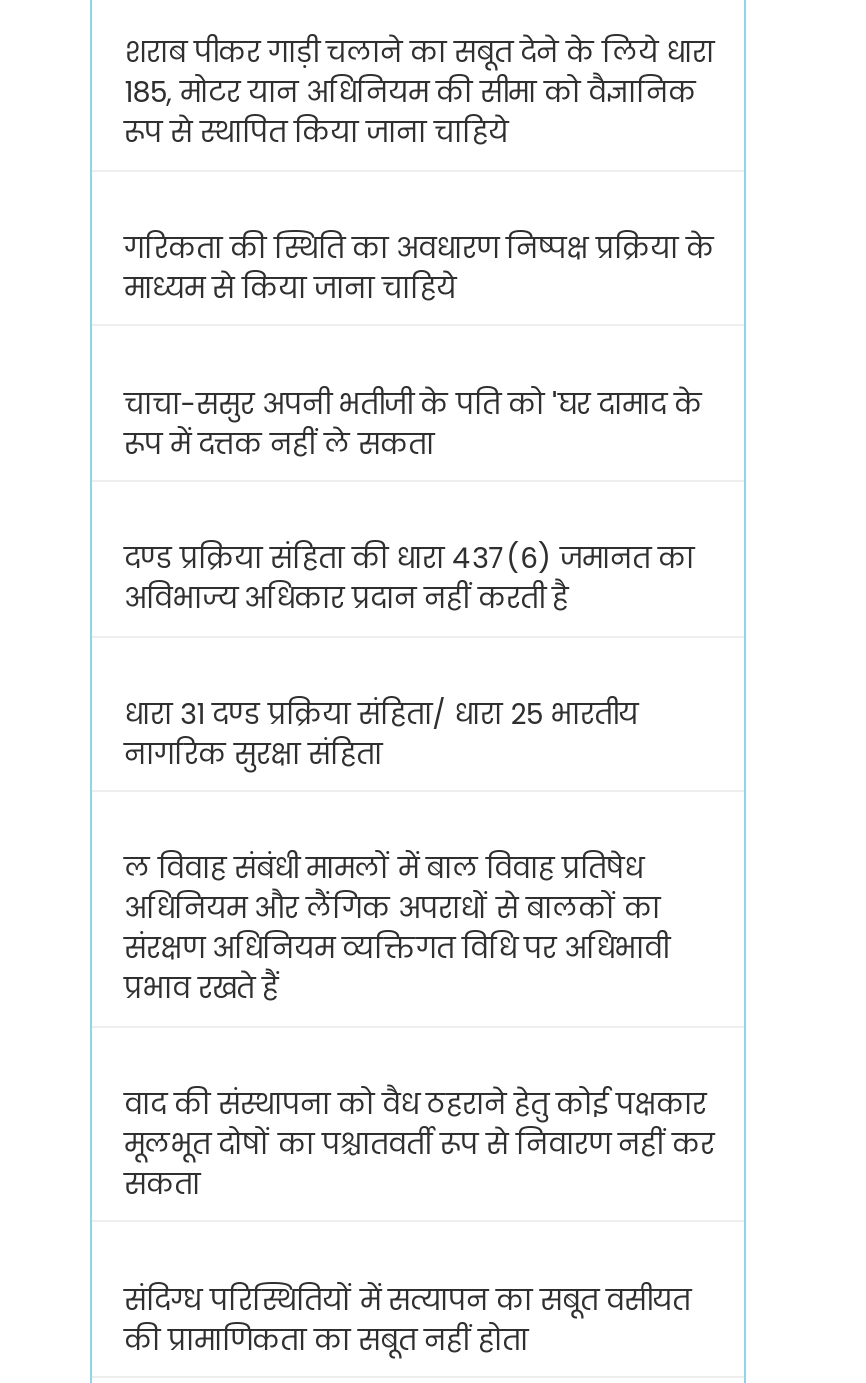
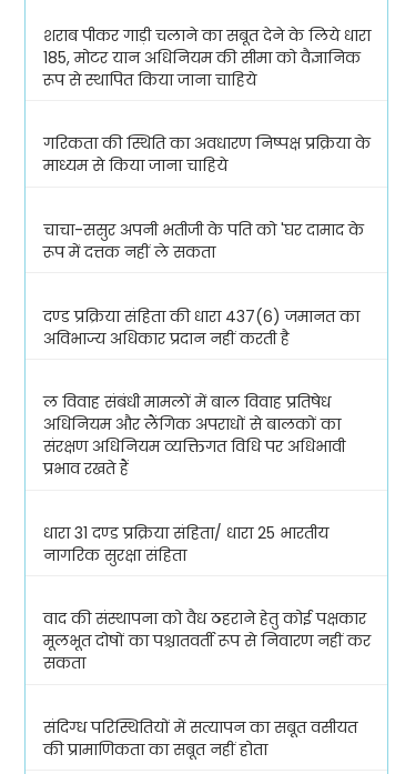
moved [124,694,638,774] -> [43,522,329,566]: धारा 31 दण्ड प्रक्रिया संहिता/ धारा 25 भारतीय | नागरिक सुरक्षा संहिता
moved [124,849,668,1009] -> [43,391,345,480]: ल विवाह संबंधी मामलों में बाल विवाह प्रतिषेध | अधिनियम और लैंगिक अपराधों से बालकों का | संरक्षण अधिनियम व्यक्तिगत विधि पर अधिभावी | प्रभाव रखते हैं

